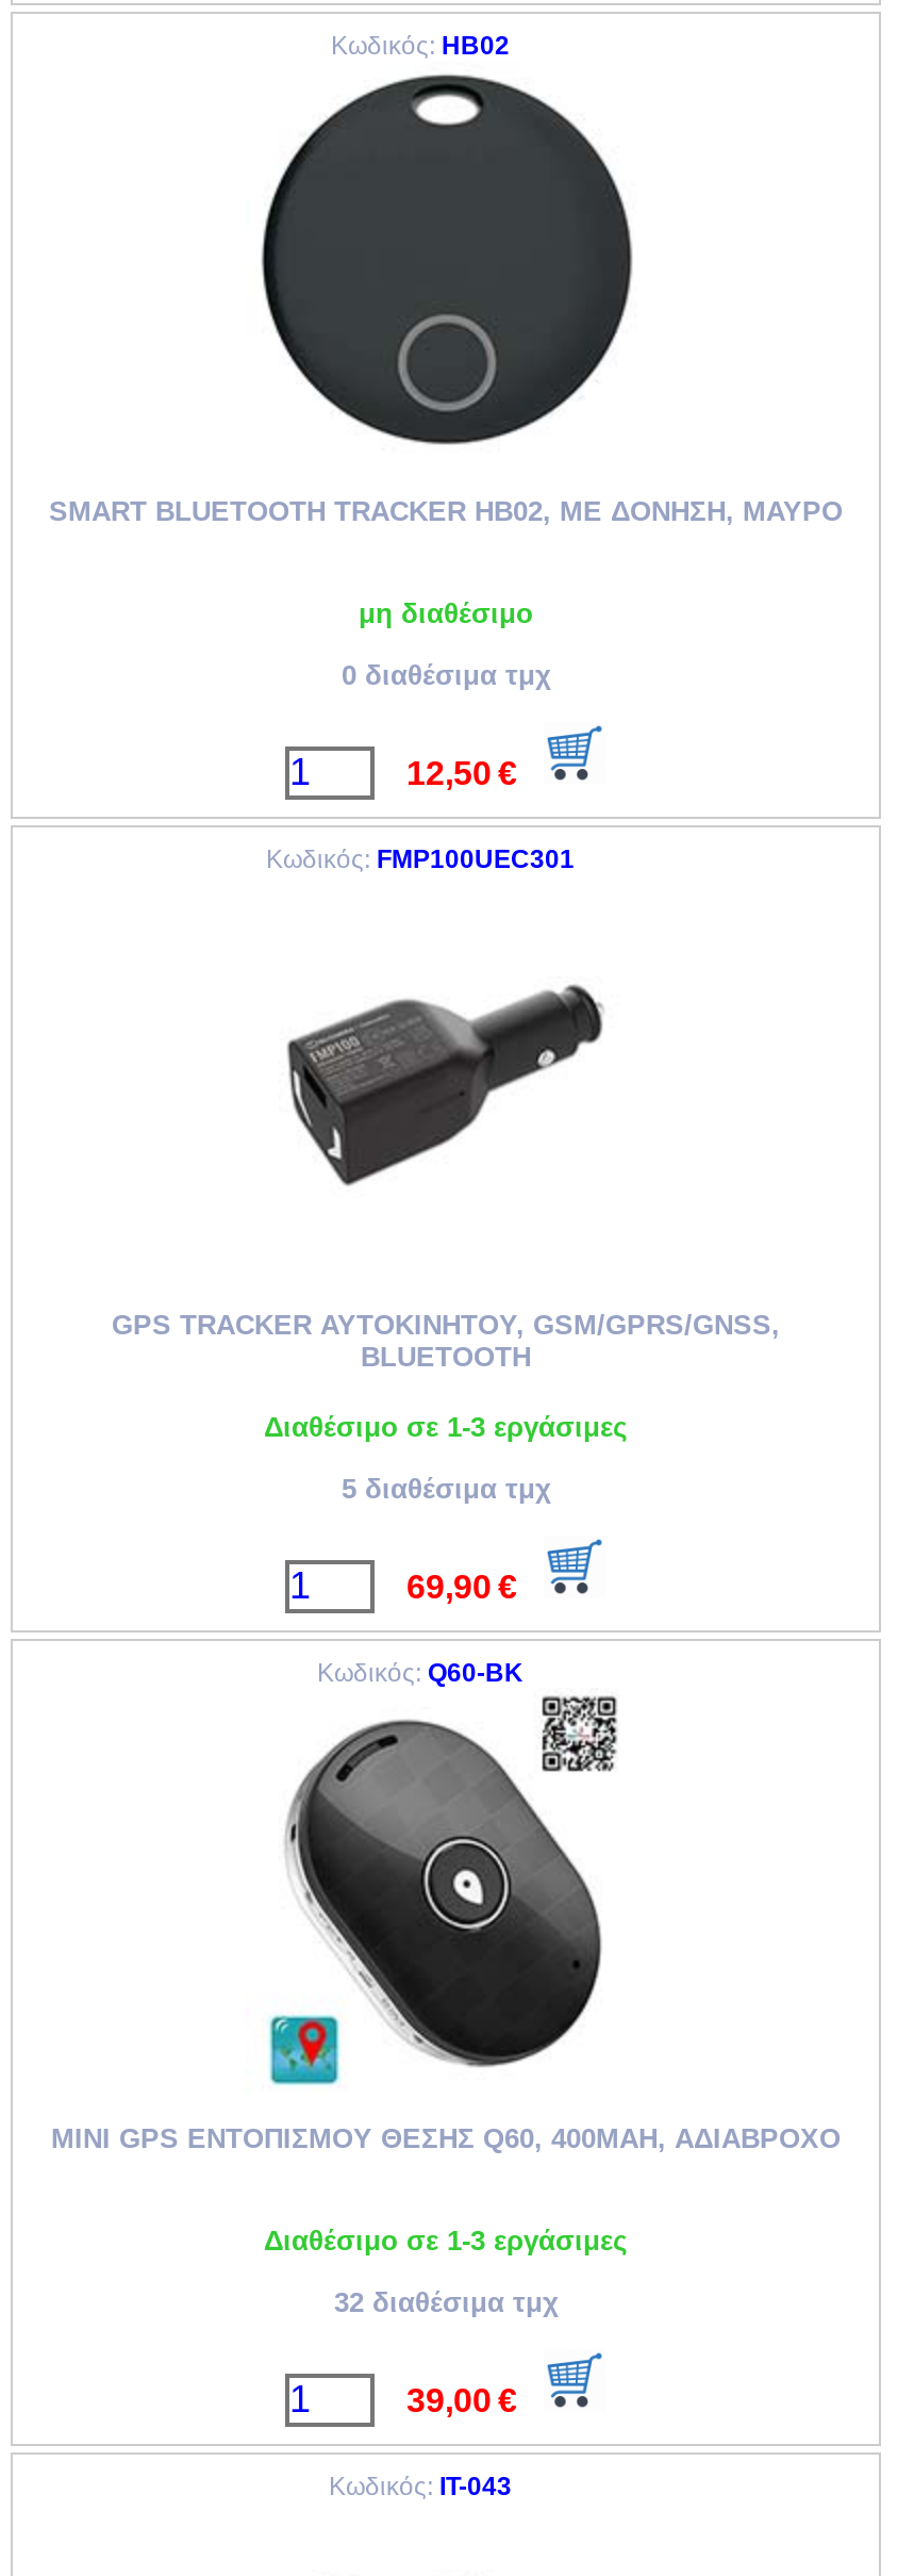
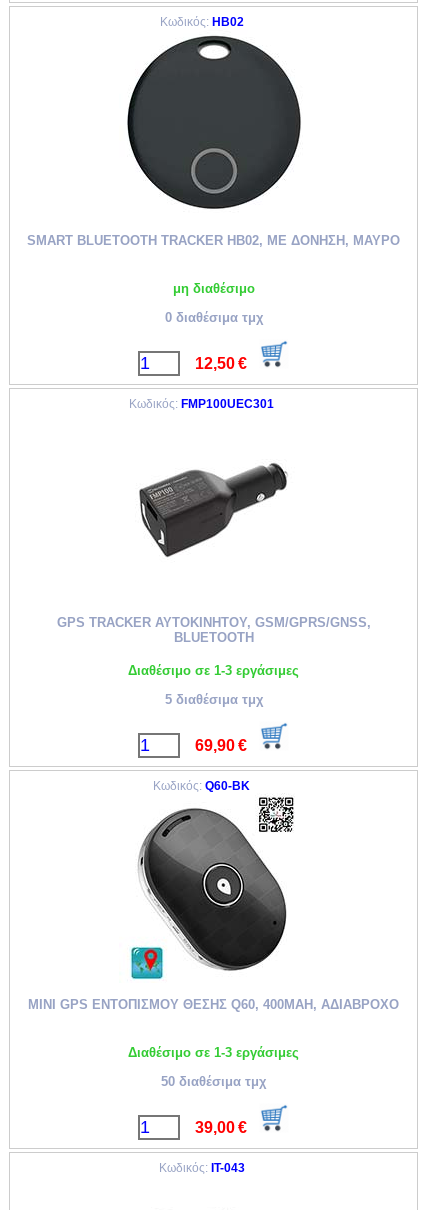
[334,2286,558,2318] 32 διαθέσιμα τμχ -> [161,1074,266,1089] 50 διαθέσιμα τμχ

